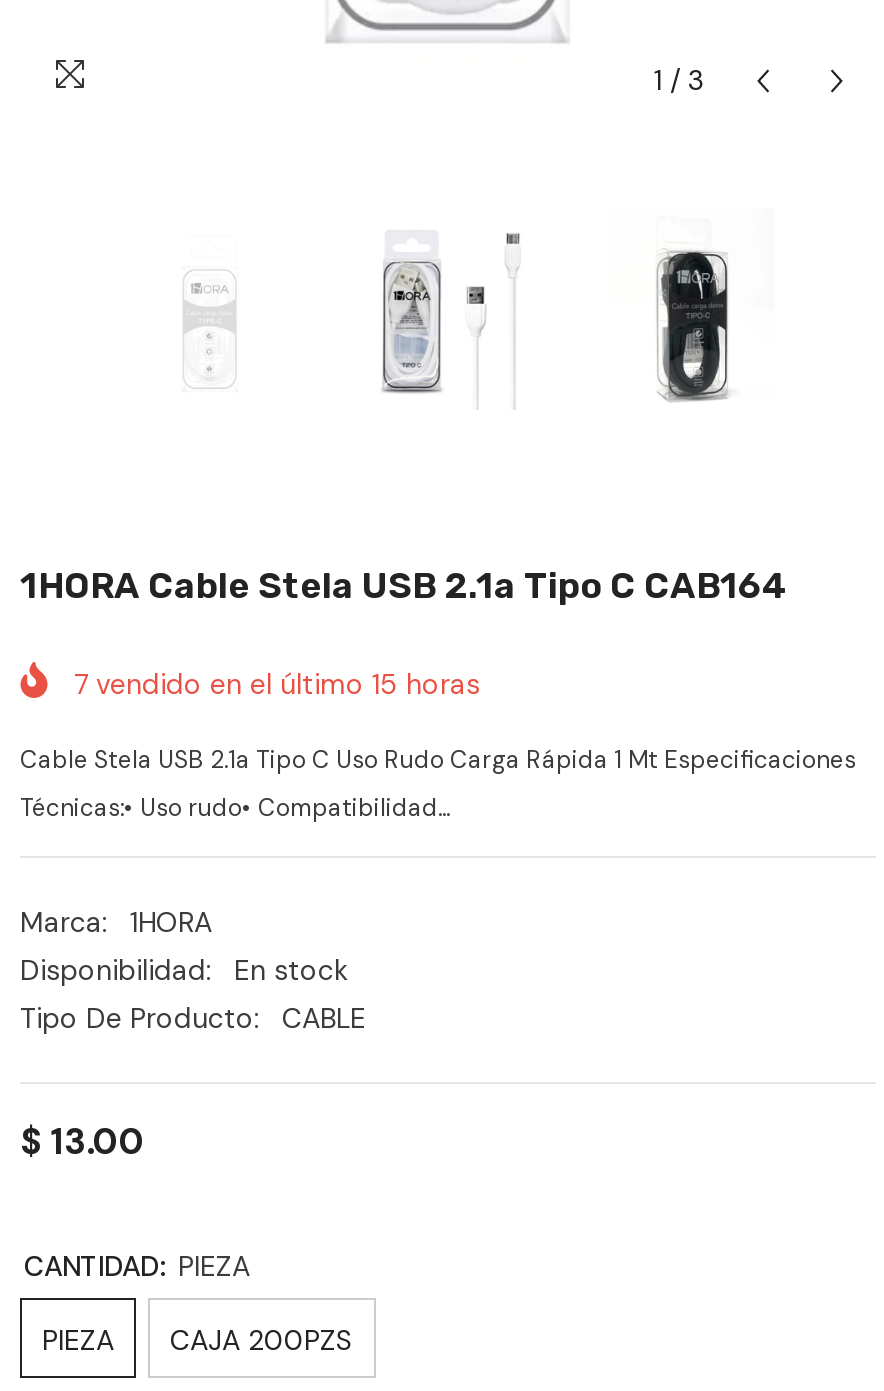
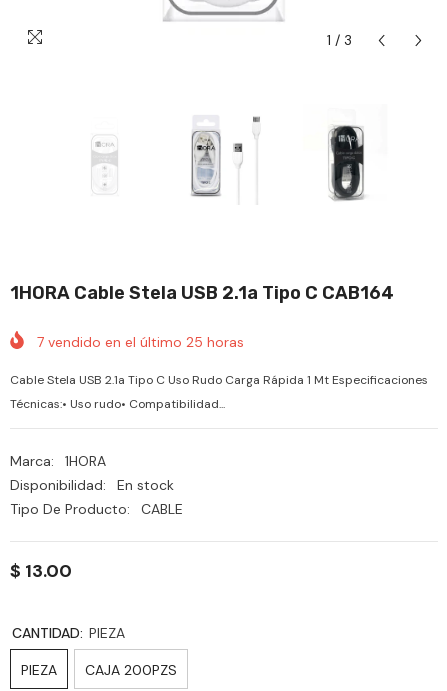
[74,666,480,702] 7 vendido en el último 15 horas -> [37,333,244,351] 7 vendido en el último 25 horas

